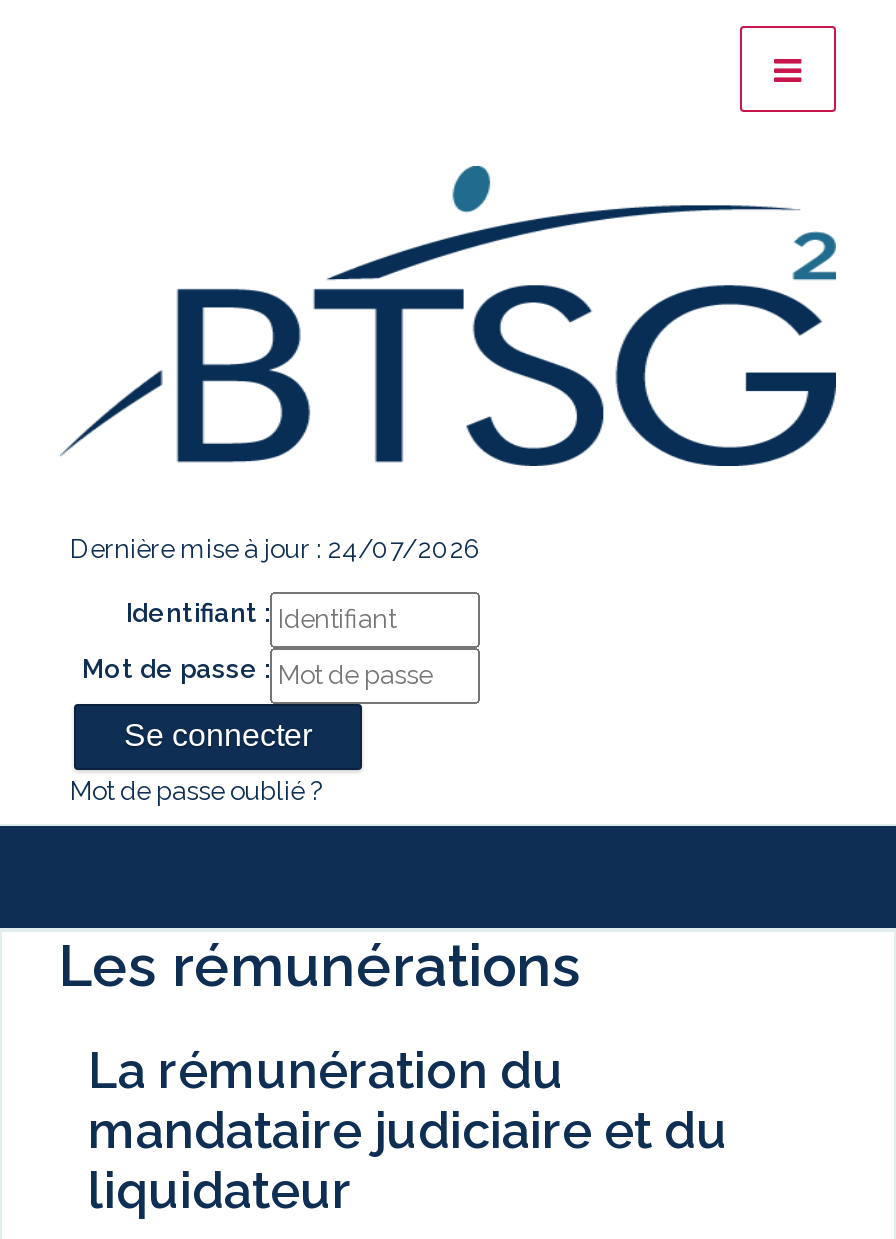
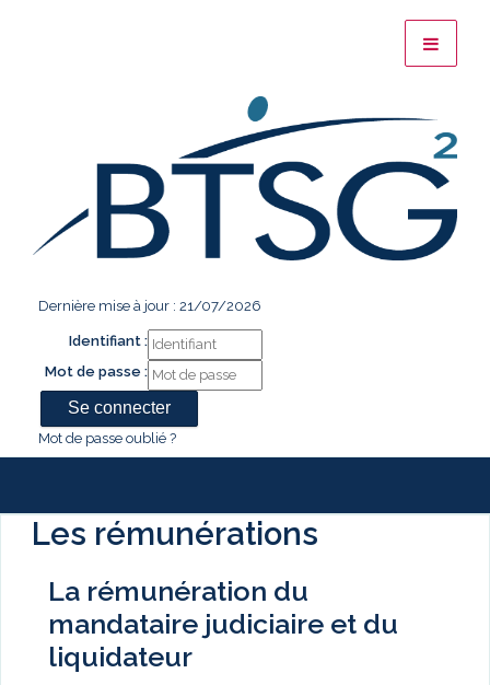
[70,534,482,564] Dernière mise à jour : 24/07/2026 -> [38,298,261,314] Dernière mise à jour : 21/07/2026

